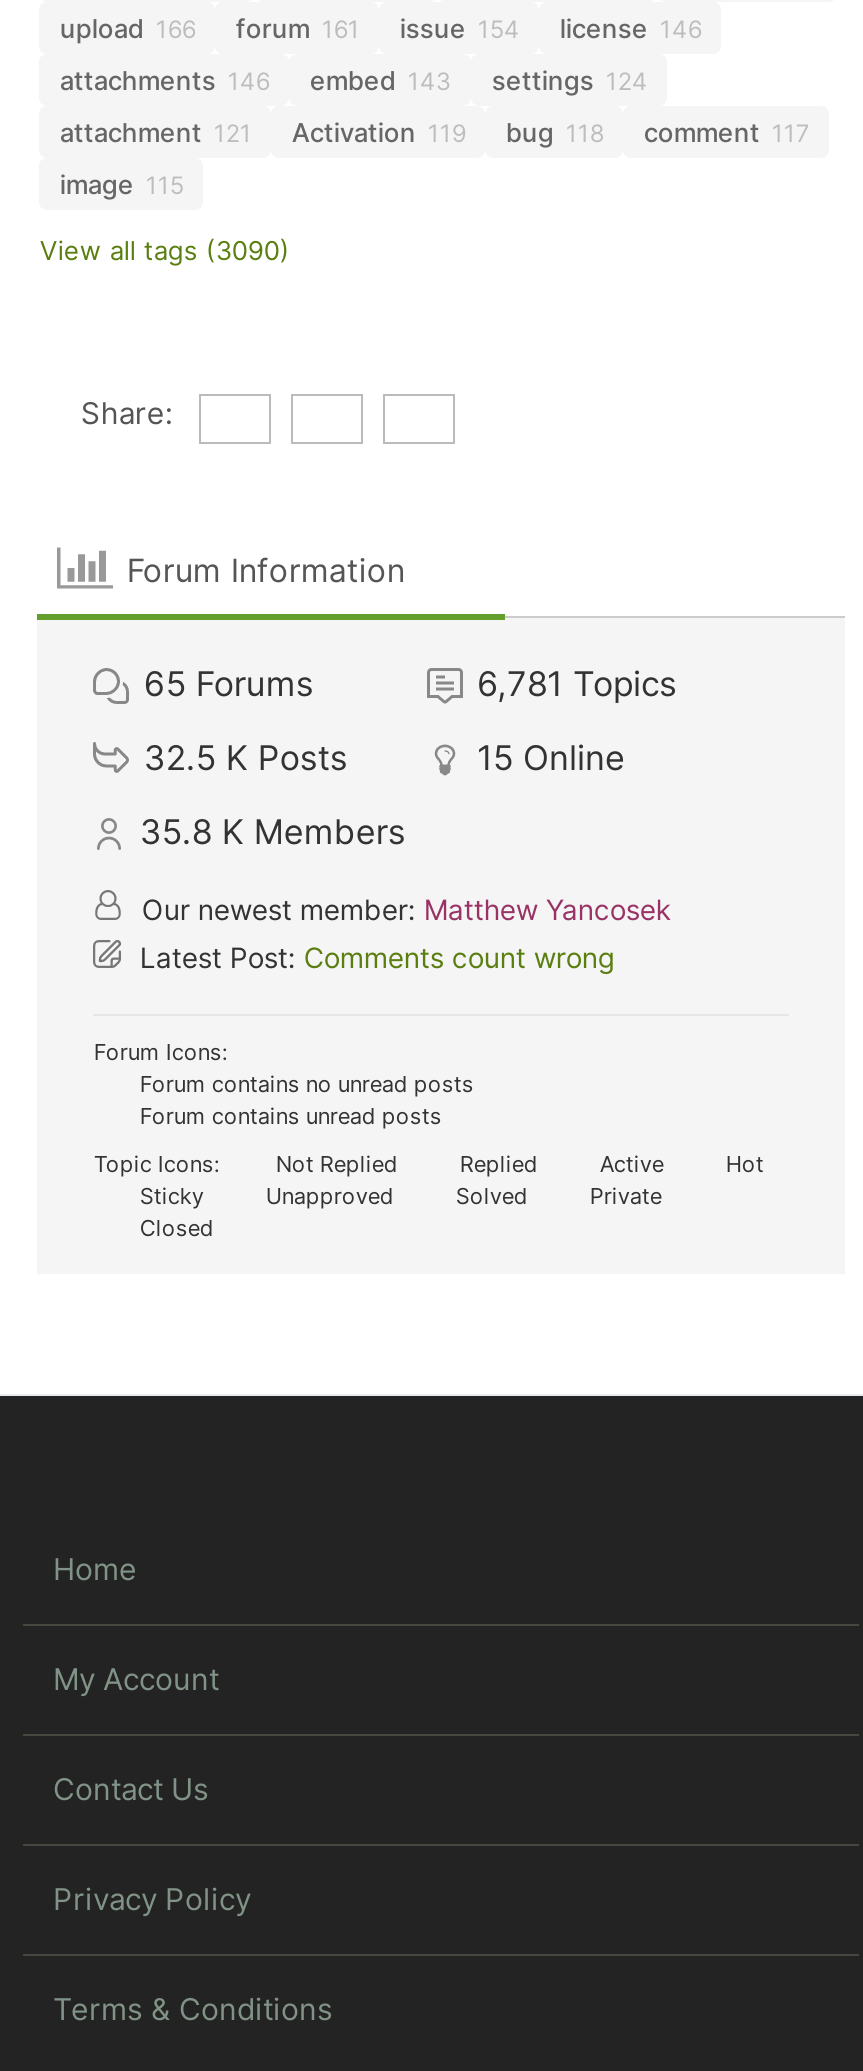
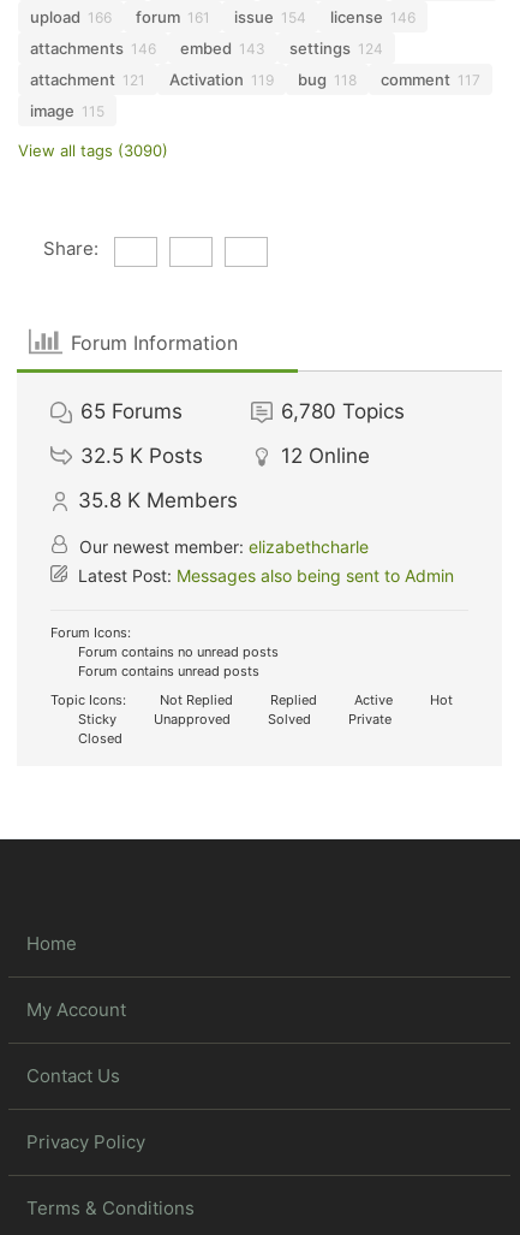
[477,664,677,704] 6,781 Topics -> [281,399,405,423] 6,780 Topics
[477,738,625,778] 15 Online -> [281,444,370,468] 12 Online
[132,892,672,974] Our newest member: Matthew Yancosek | Latest Post: Comments count wrong -> [74,536,454,586] Our newest member: elizabethcharle | Latest Post: Messages also being sent to Admin

